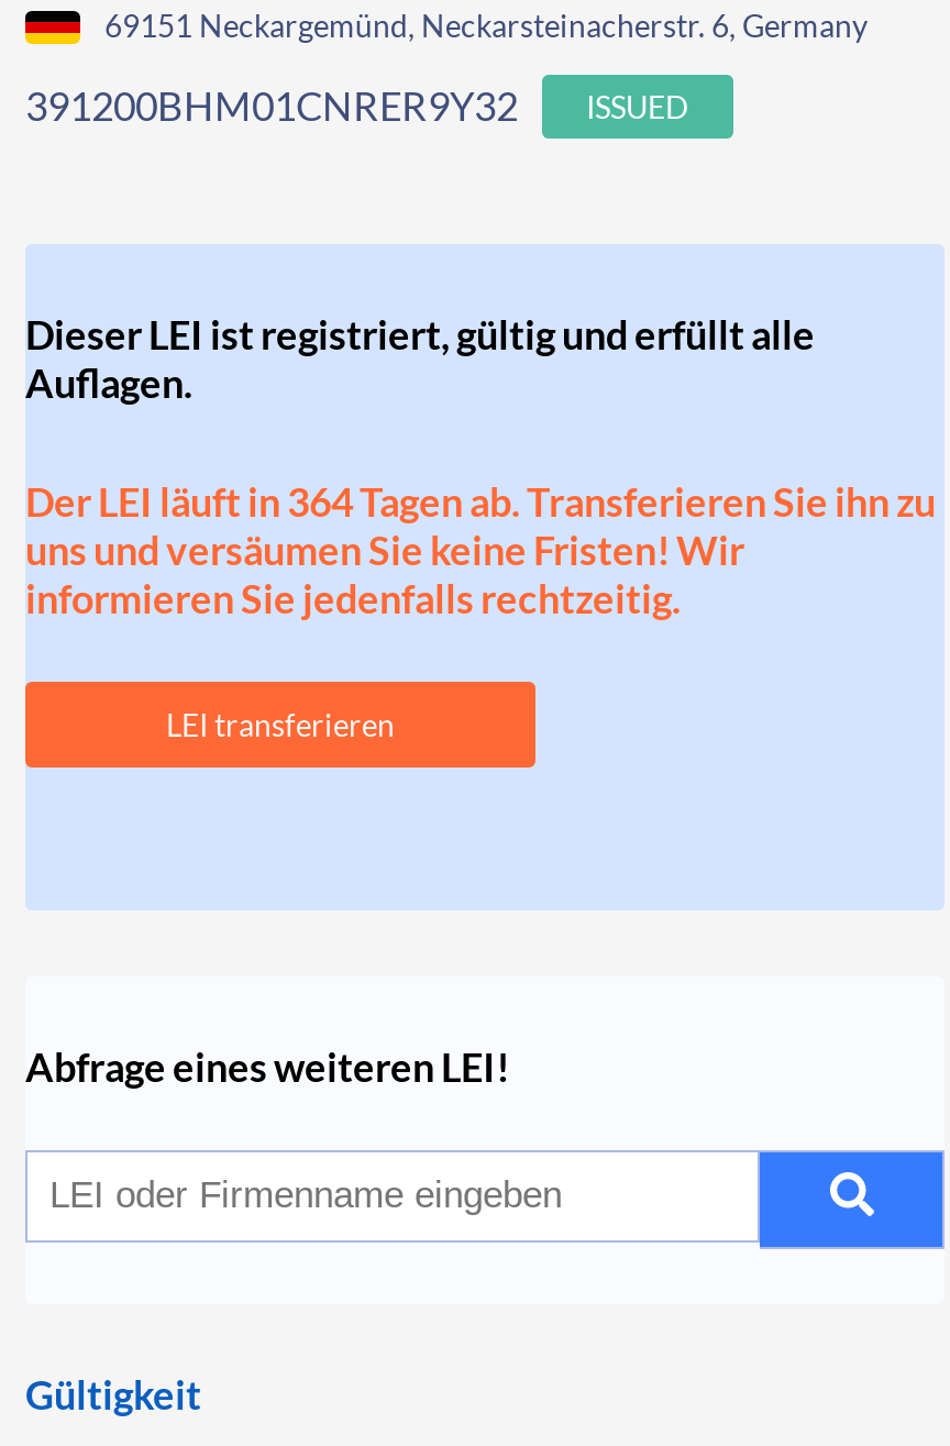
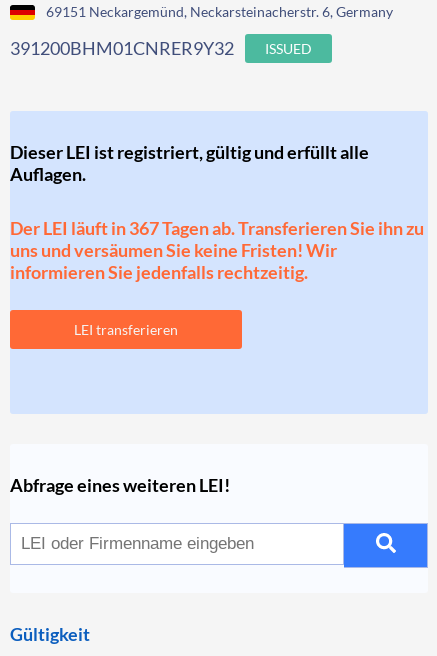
[25,477,936,526] Der LEI läuft in 364 Tagen ab. Transferieren Sie ihn zu -> [10,217,424,239] Der LEI läuft in 367 Tagen ab. Transferieren Sie ihn zu

